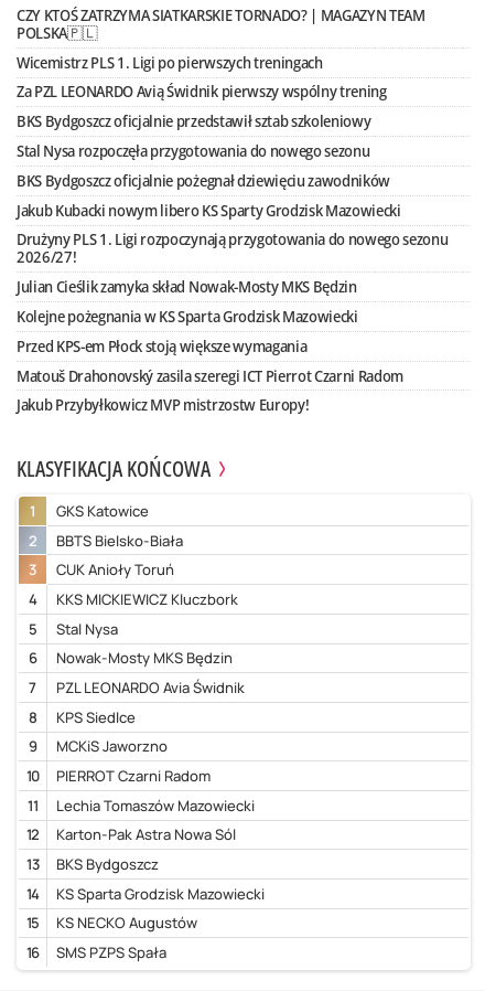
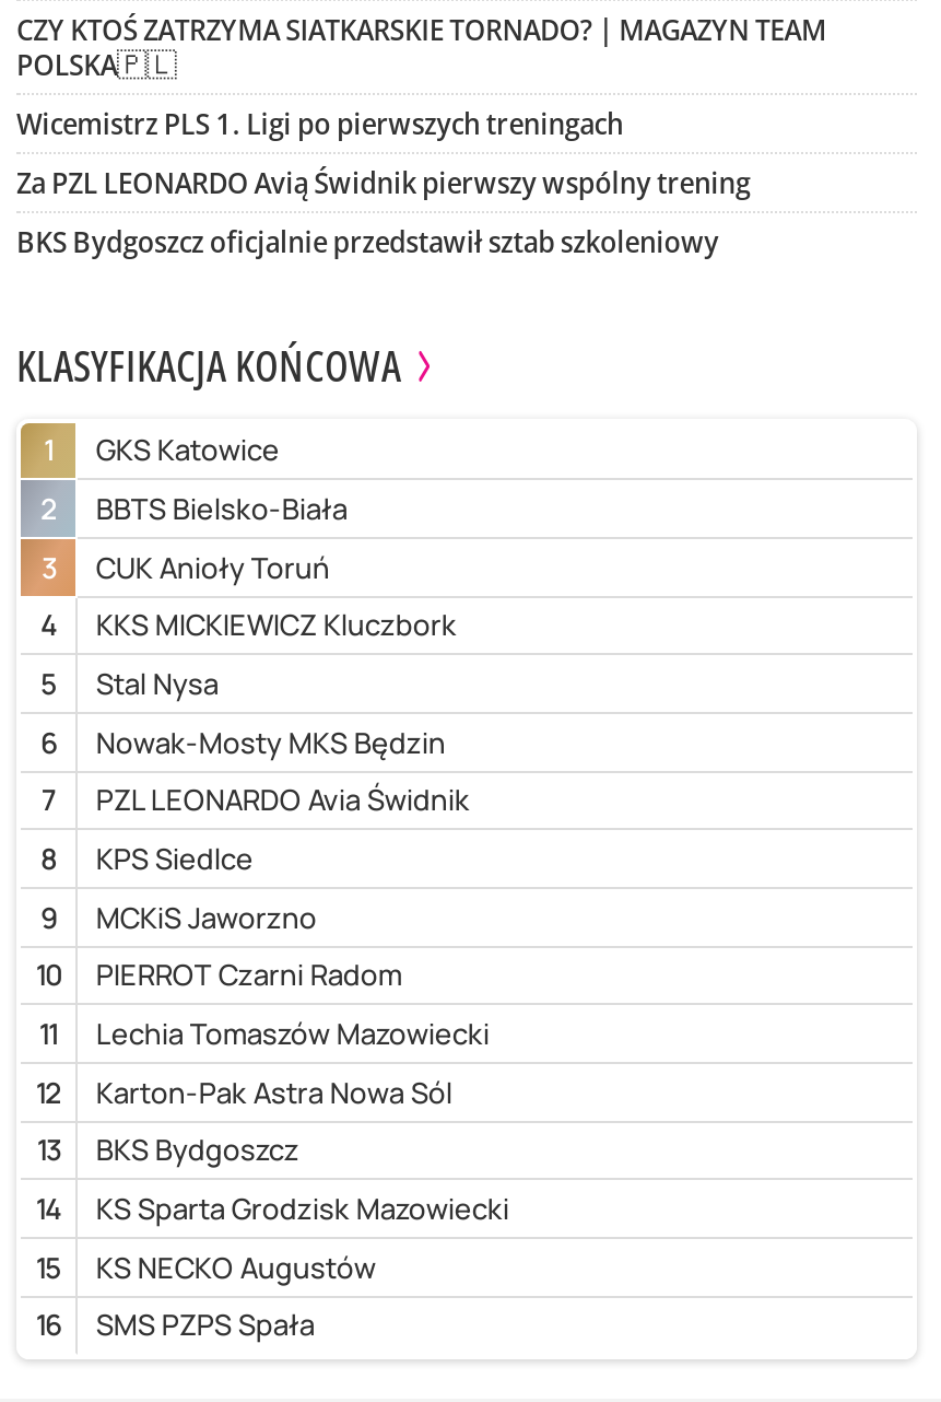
[17,140,448,415] Stal Nysa rozpoczęła przygotowania do nowego sezonu | BKS Bydgoszcz oficjalnie pożegnał dziewięciu zawodników | Jakub Kubacki nowym libero KS Sparty Grodzisk Mazowiecki | Drużyny PLS 1. Ligi rozpoczynają przygotowania do nowego sezonu | 2026/27! | Julian Cieślik zamyka skład Nowak-Mosty MKS Będzin | Kolejne pożegnania w KS Sparta Grodzisk Mazowiecki | Przed KPS-em Płock stoją większe wymagania | Matouš Drahonovský zasila szeregi ICT Pierrot Czarni Radom | Jakub Przybyłkowicz MVP mistrzostw Europy! -> none

